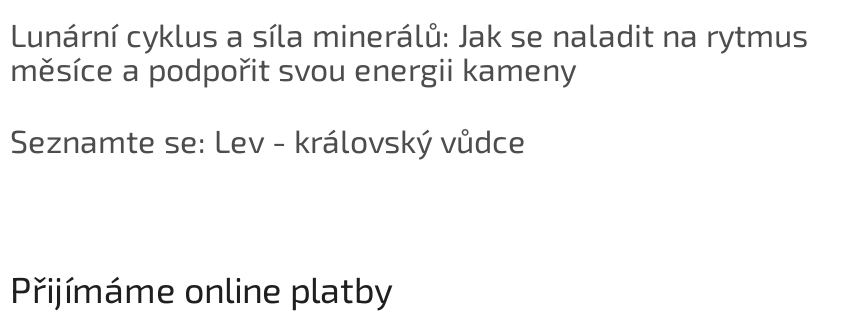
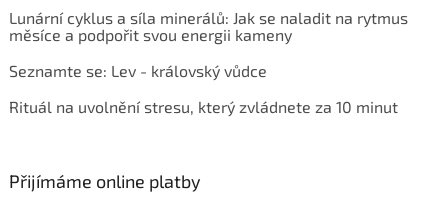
none -> [9,97,398,116] Rituál na uvolnění stresu, který zvládnete za 10 minut

